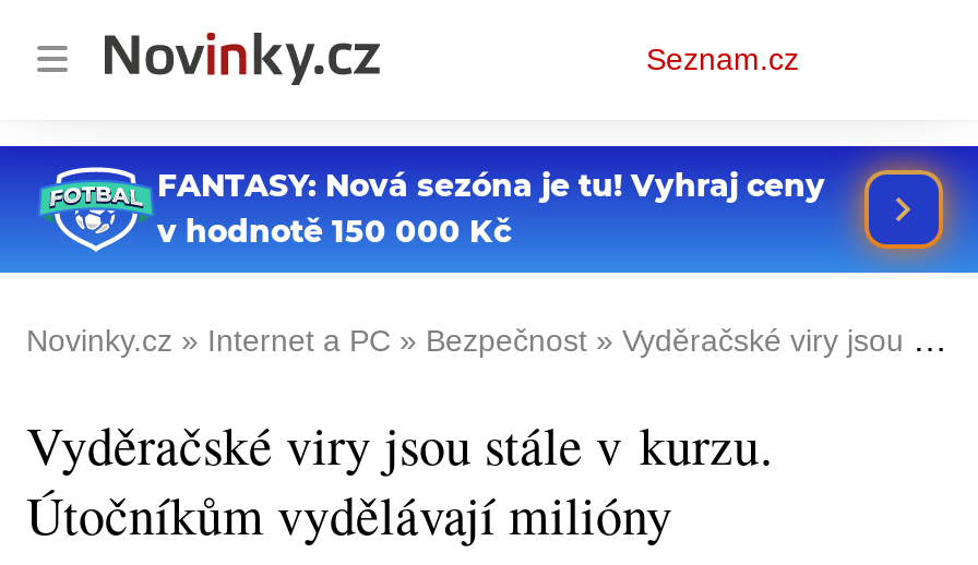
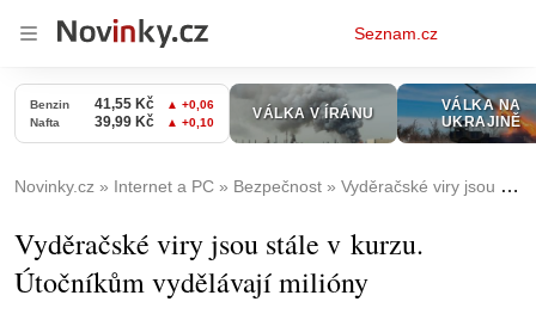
[7,144,971,275] [image] -> [4,81,532,149] [image]

